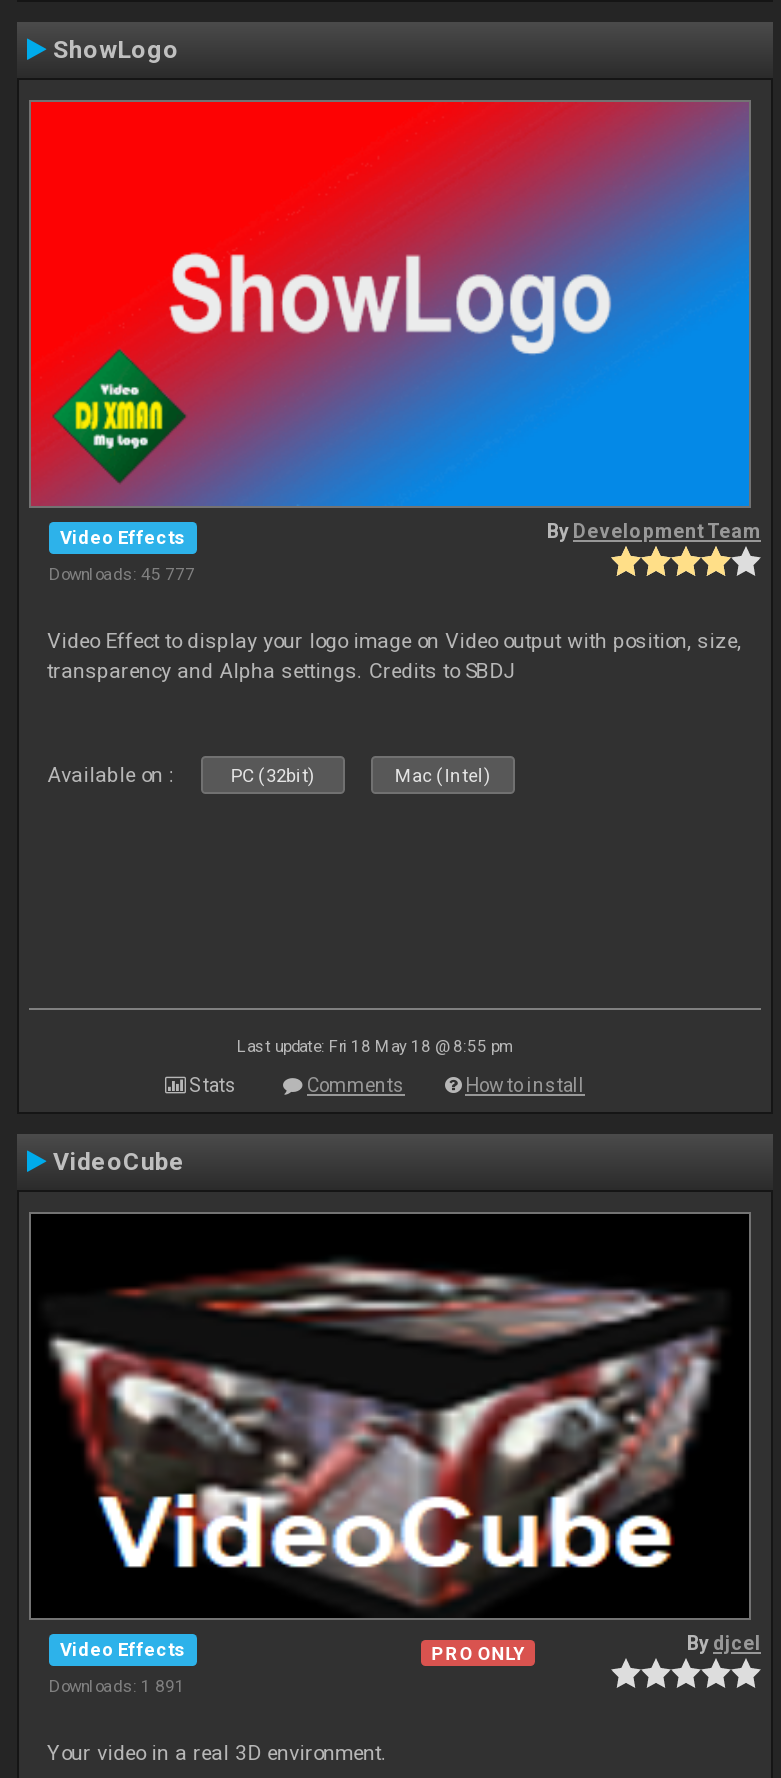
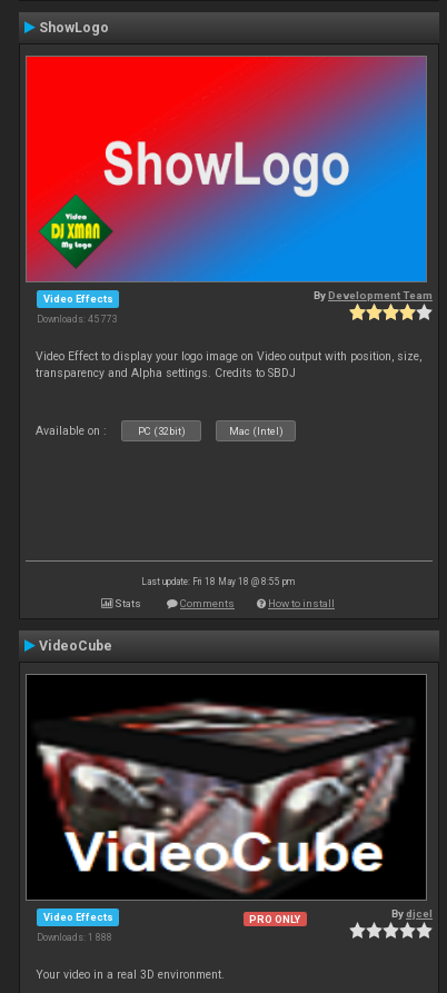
[49,563,195,583] Downloads: 45 777 -> [37,313,118,324] Downloads: 45 773
[49,1675,185,1695] Downloads: 1 891 -> [37,932,112,943] Downloads: 1 888

